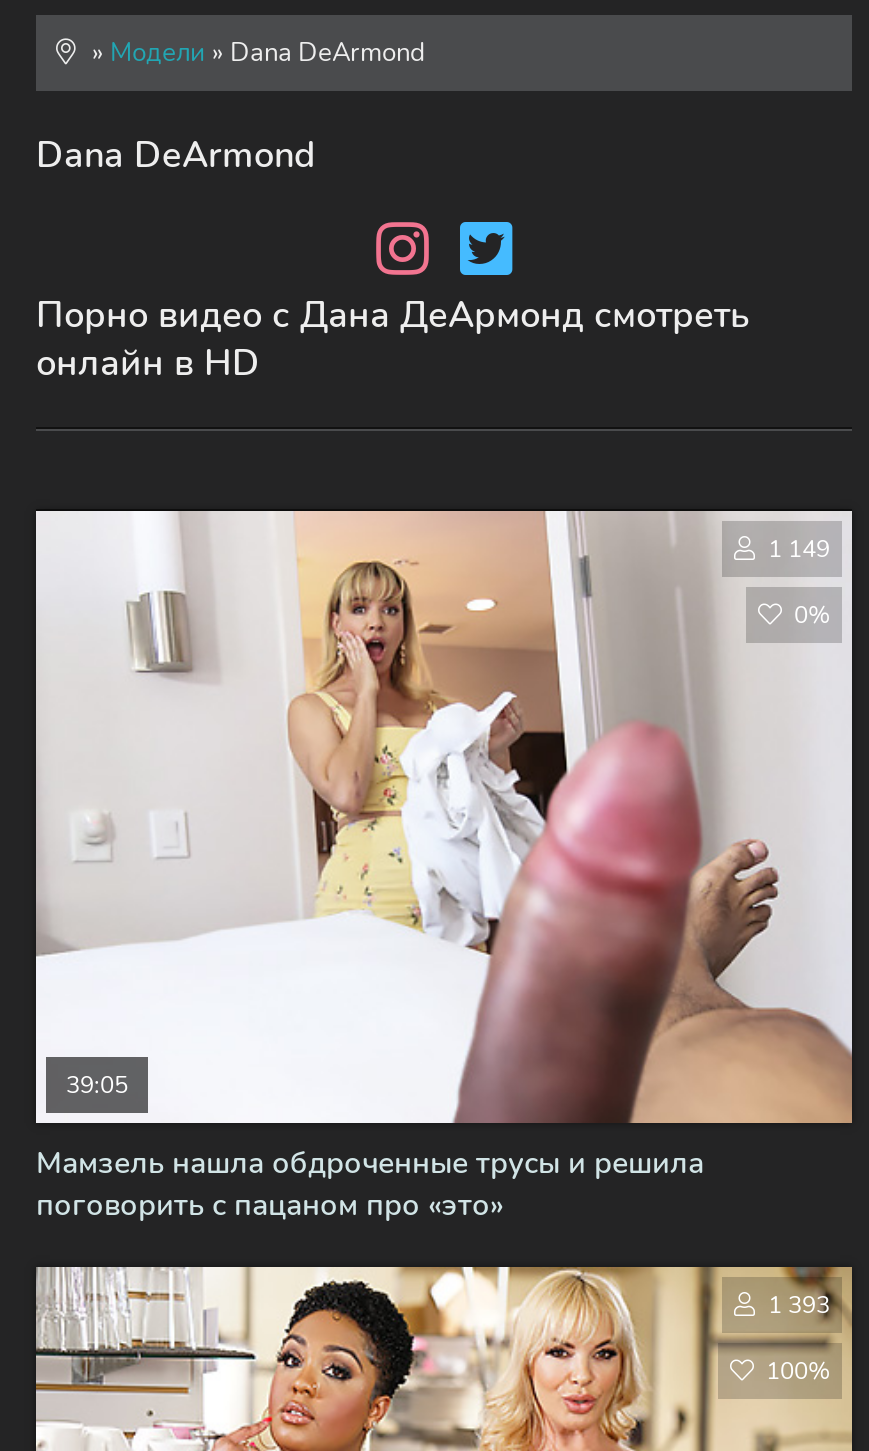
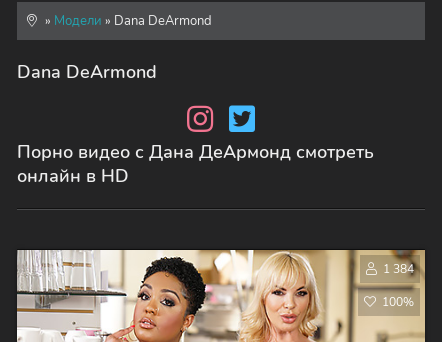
[34,509,854,1125] [image] | 39:05 -> none
[768,533,830,631] 1 149 | 0% -> none
[36,1143,704,1225] Мамзель нашла обдроченные трусы и решила | поговорить с пацаном про «это» -> none
[768,1289,830,1321] 1 393 -> [383,261,414,277] 1 384

